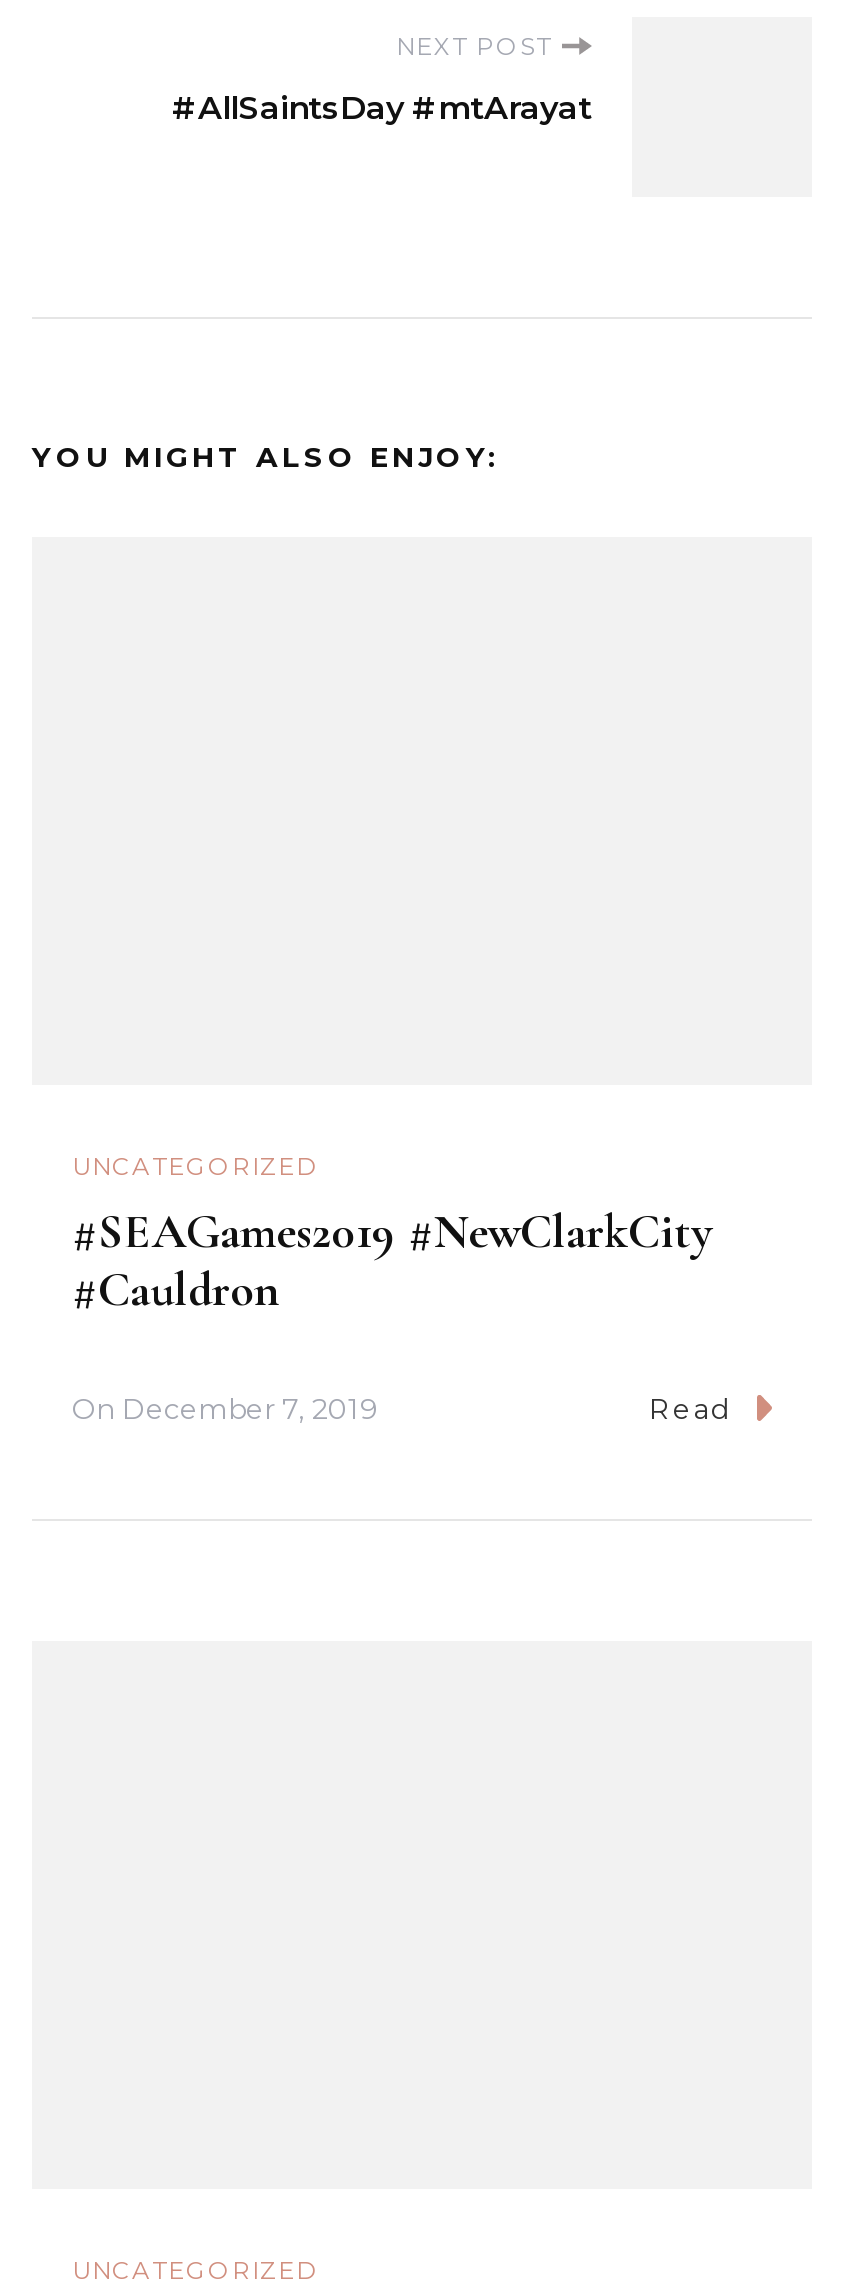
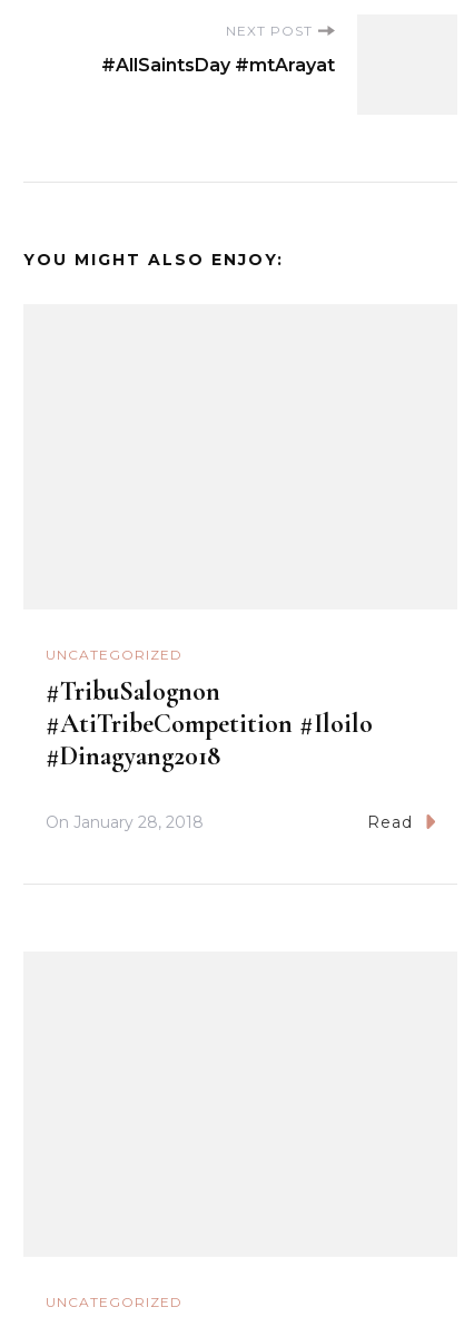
[72,1203,712,1319] #SEAGames2019 #NewClarkCity | #Cauldron -> [46,675,373,772] #TribuSalognon | #AtiTribeCompetition #Iloilo | #Dinagyang2018
[72,1390,378,1426] On December 7, 2019 -> [46,812,204,832] On January 28, 2018

